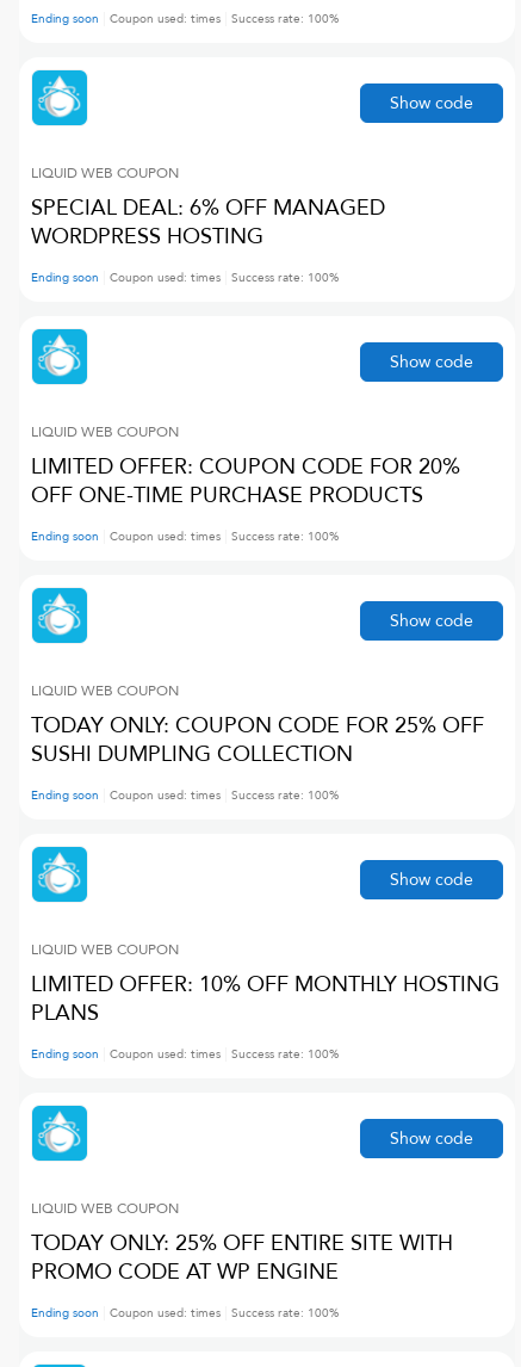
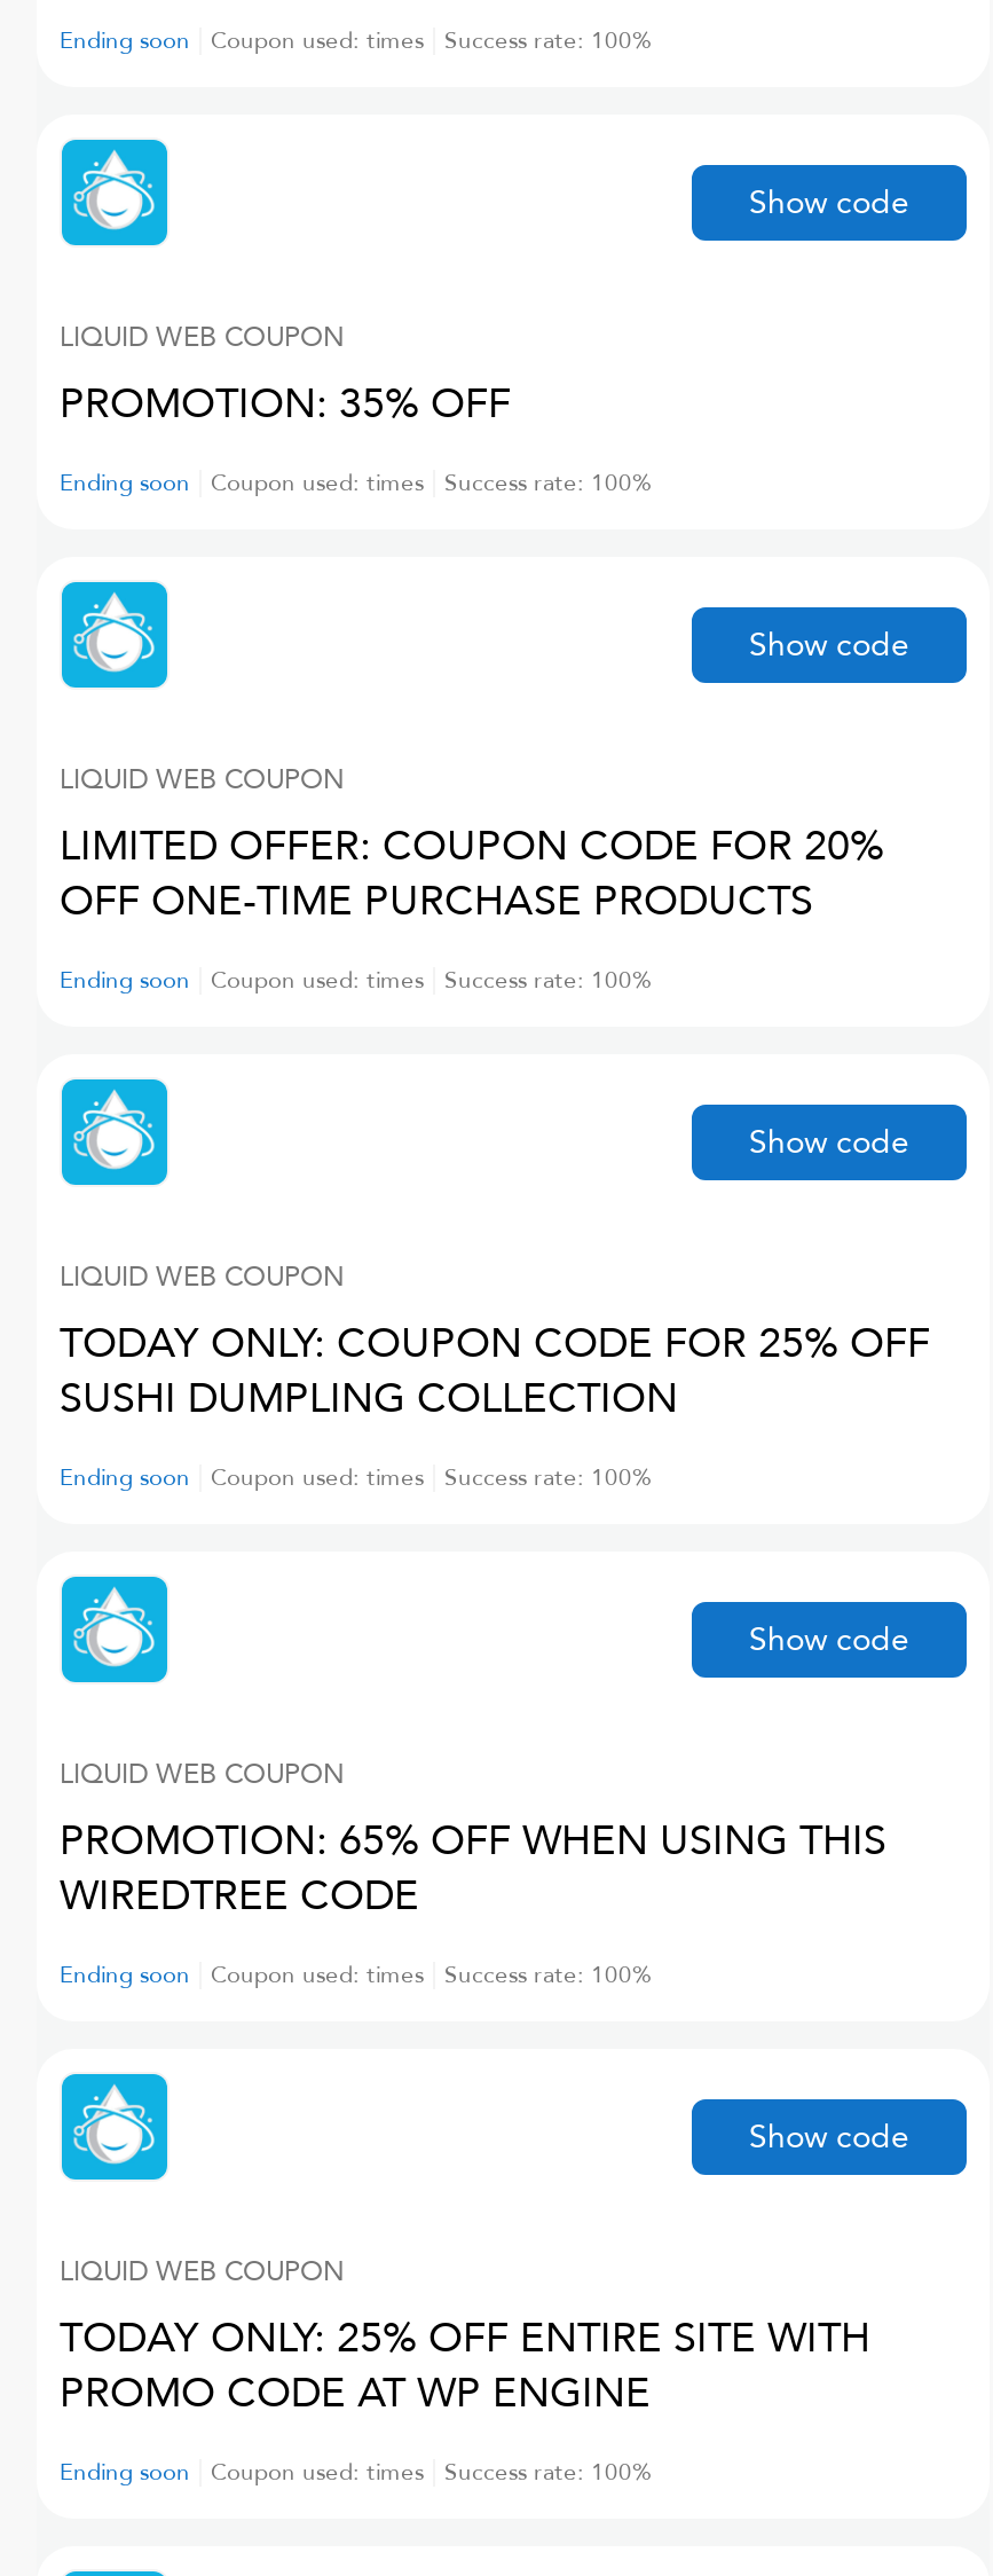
[31,193,385,252] SPECIAL DEAL: 6% OFF MANAGED | WORDPRESS HOSTING -> [60,376,511,433] PROMOTION: 35% OFF
[31,970,500,1028] LIMITED OFFER: 10% OFF MONTHLY HOSTING | PLANS -> [60,1813,886,1925] PROMOTION: 65% OFF WHEN USING THIS | WIREDTREE CODE

